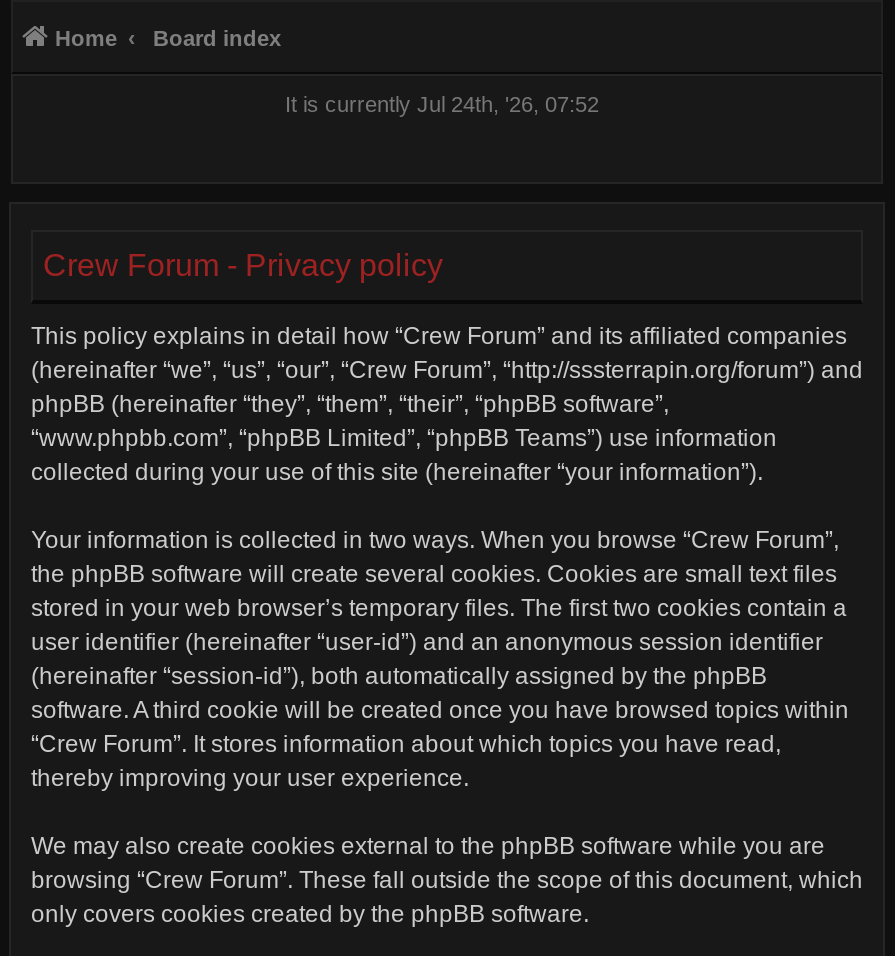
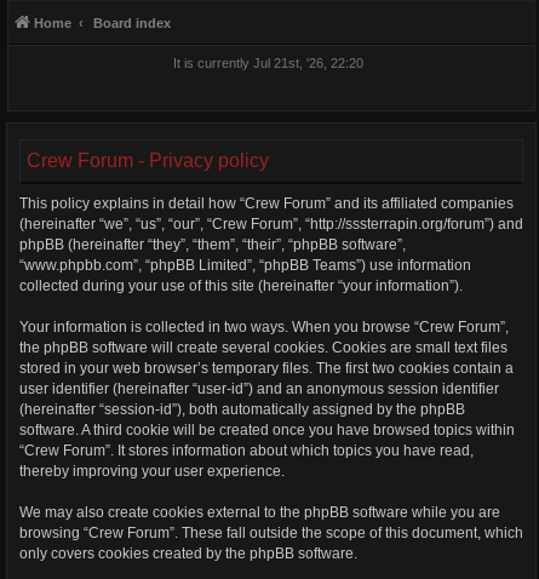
[285,93,599,117] It is currently Jul 24th, '26, 07:52 -> [173,56,363,71] It is currently Jul 21st, '26, 22:20

